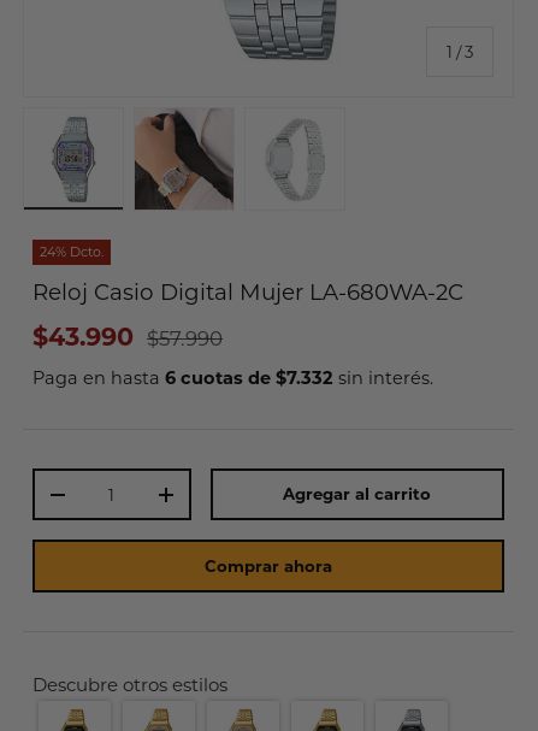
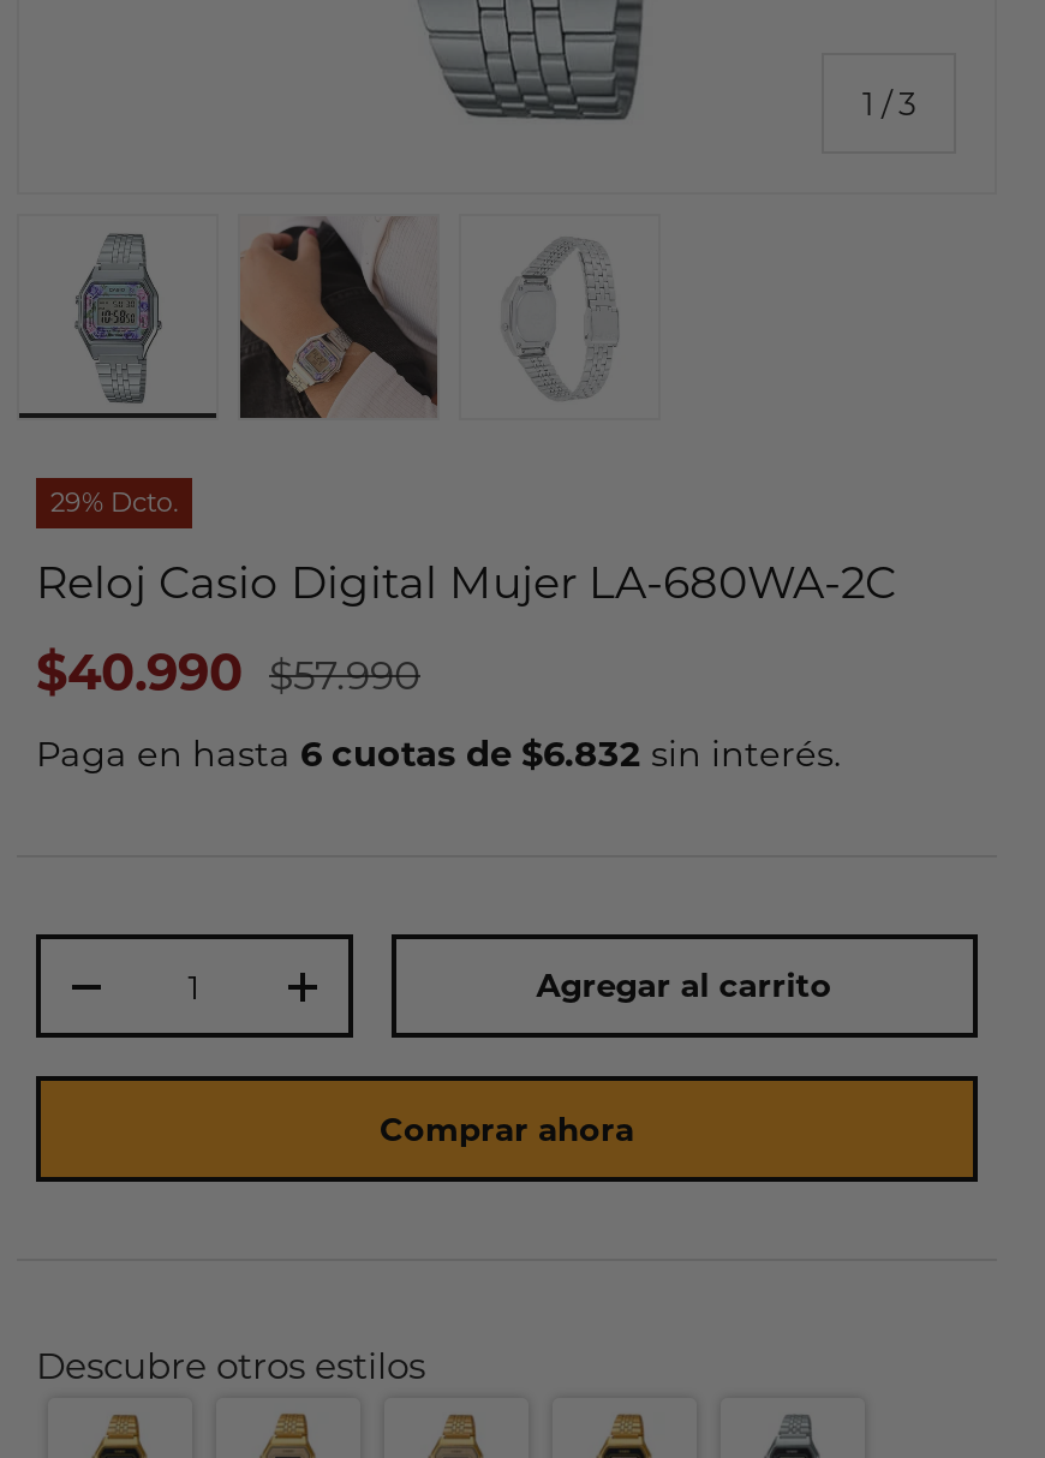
[40,243,104,260] 24% Dcto. -> [50,485,178,519] 29% Dcto.
[32,319,223,353] $43.990 $57.990 -> [36,637,420,704] $40.990 $57.990
[32,365,433,389] Paga en hasta 6 cuotas de $7.332 sin interés. -> [36,728,841,776] Paga en hasta 6 cuotas de $6.832 sin interés.

